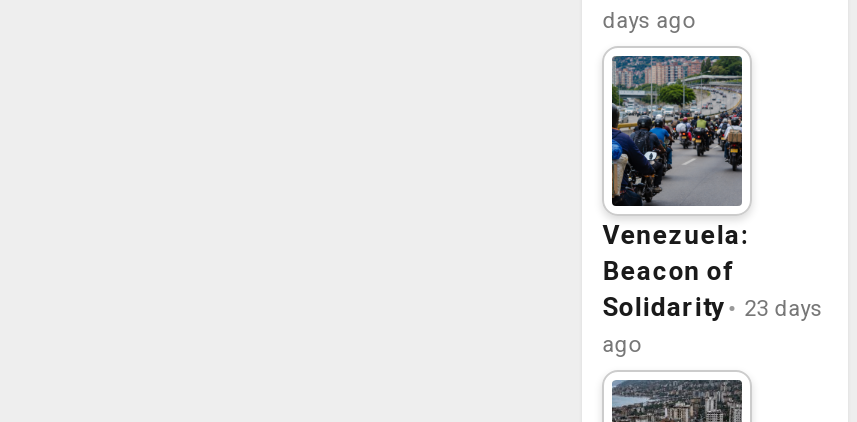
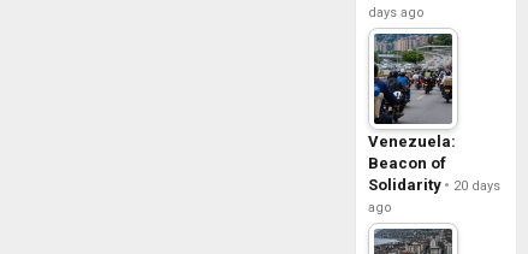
[603,292,823,322] Solidarity 23 days -> [368,176,501,194] Solidarity 20 days

